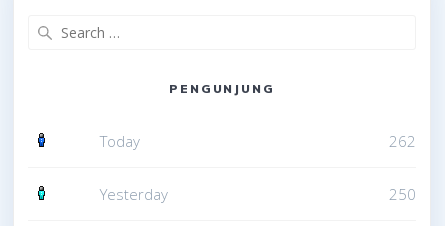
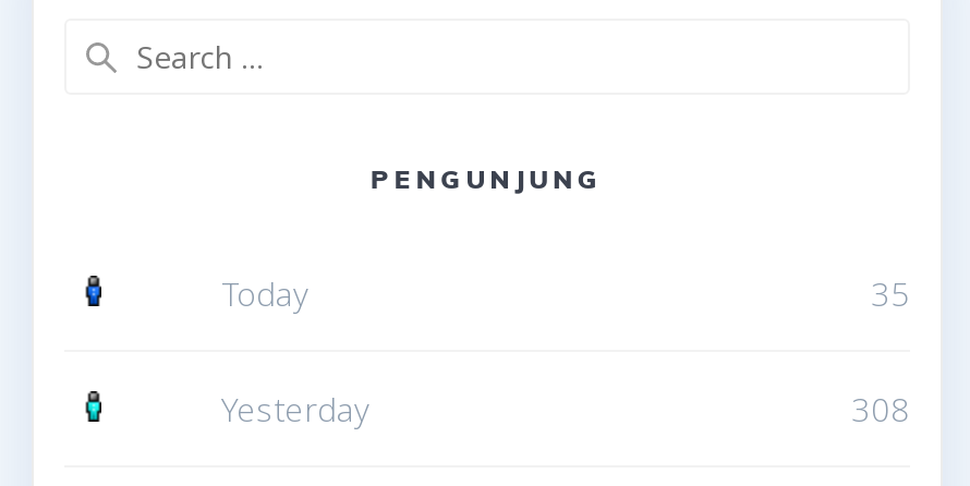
[389,131,416,151] 262 -> [871,271,910,315] 35
[389,184,416,204] 250 -> [851,387,910,430] 308

